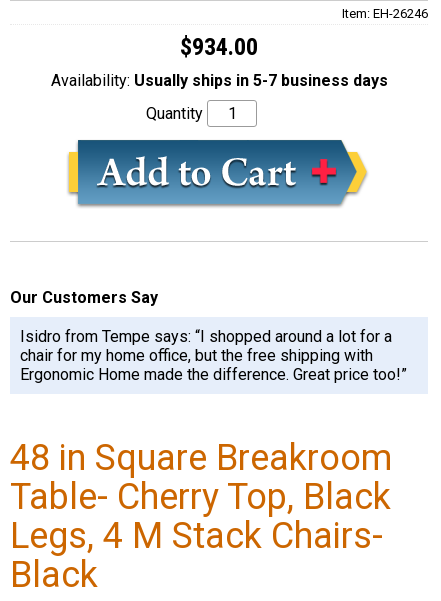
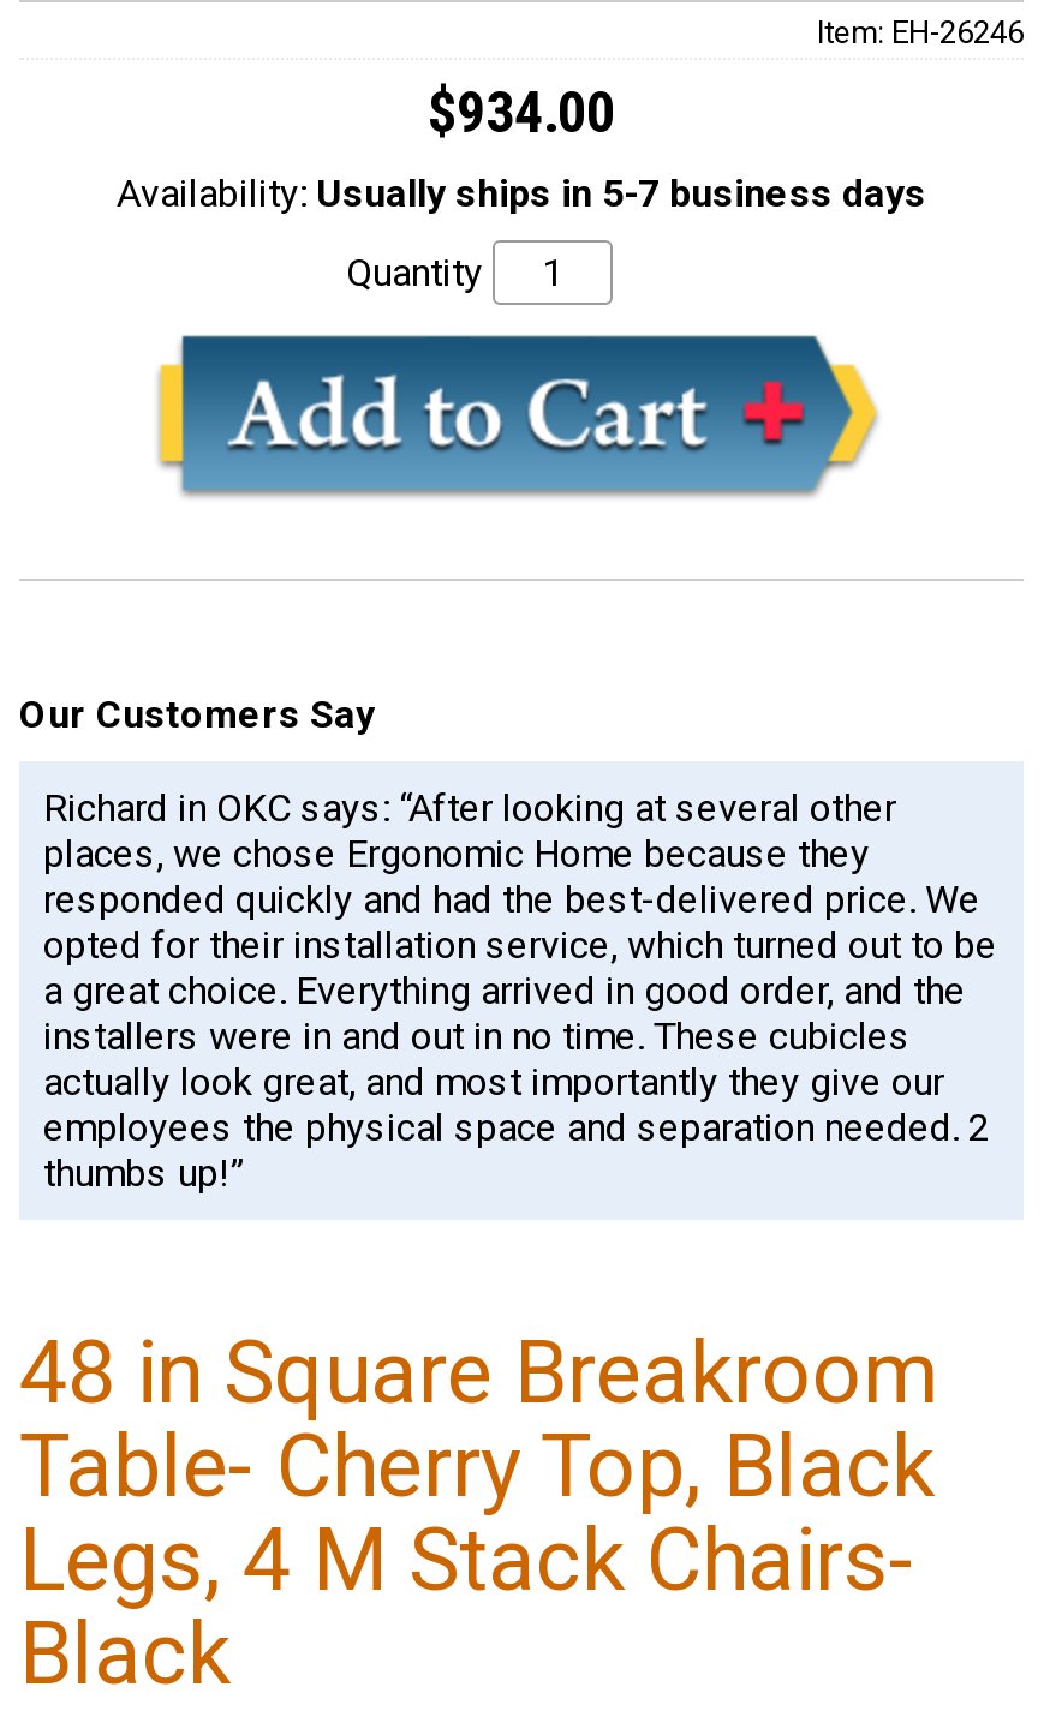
[20,327,407,384] Isidro from Tempe says: “I shopped around a lot for a | chair for my home office, but the free shipping with | Ergonomic Home made the difference. Great price too!” -> [43,785,997,1195] Richard in OKC says: “After looking at several other | places, we chose Ergonomic Home because they | responded quickly and had the best-delivered price. We | opted for their installation service, which turned out to be | a great choice. Everything arrived in good order, and the | installers were in and out in no time. These cubicles | actually look great, and most importantly they give our | employees the physical space and separation needed. 2 | thumbs up!”

